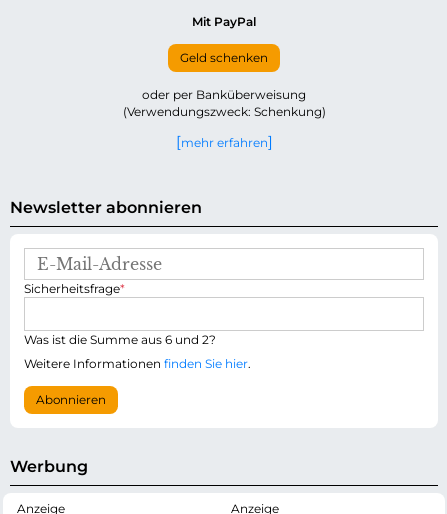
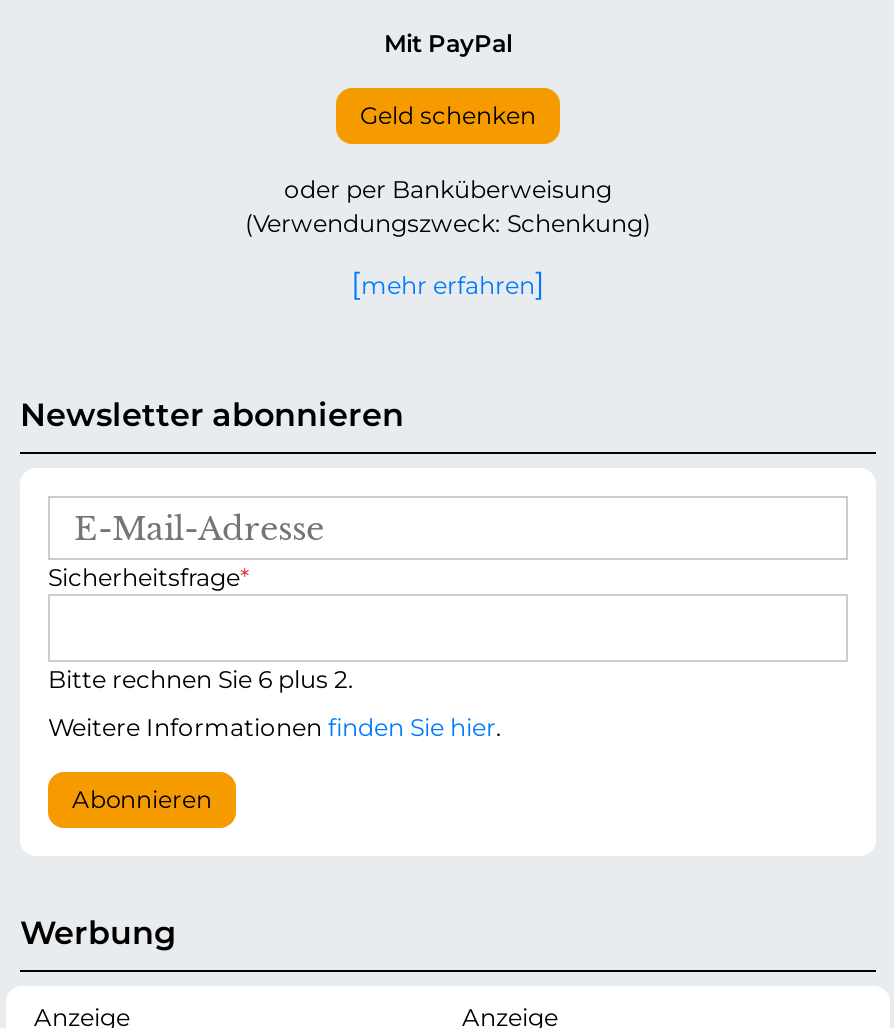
[24,332,216,347] Was ist die Summe aus 6 und 2? -> [48,665,354,695] Bitte rechnen Sie 6 plus 2.

